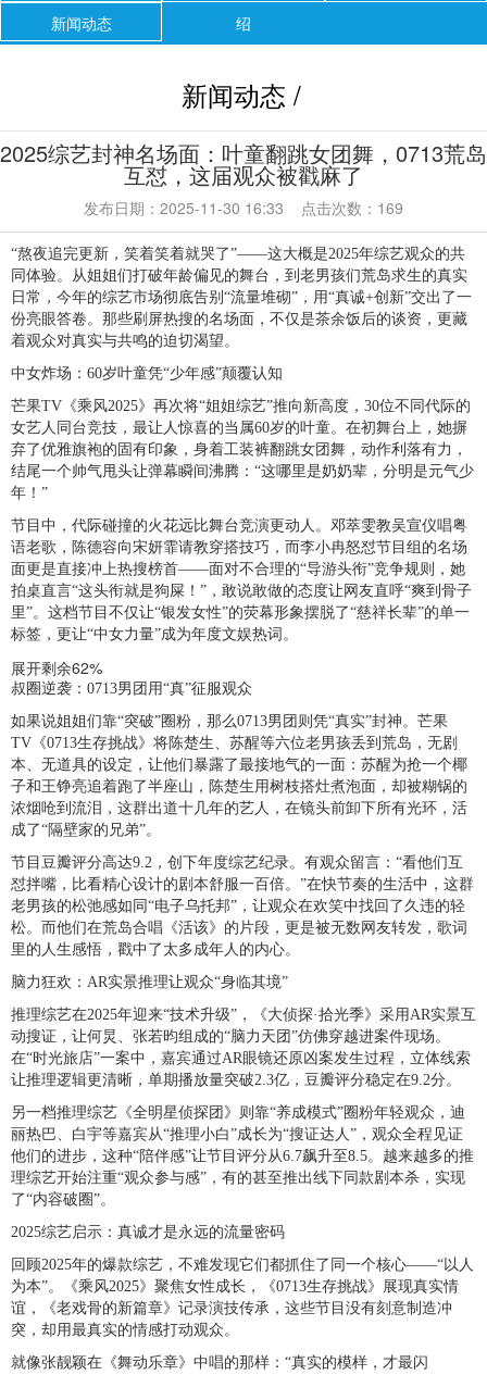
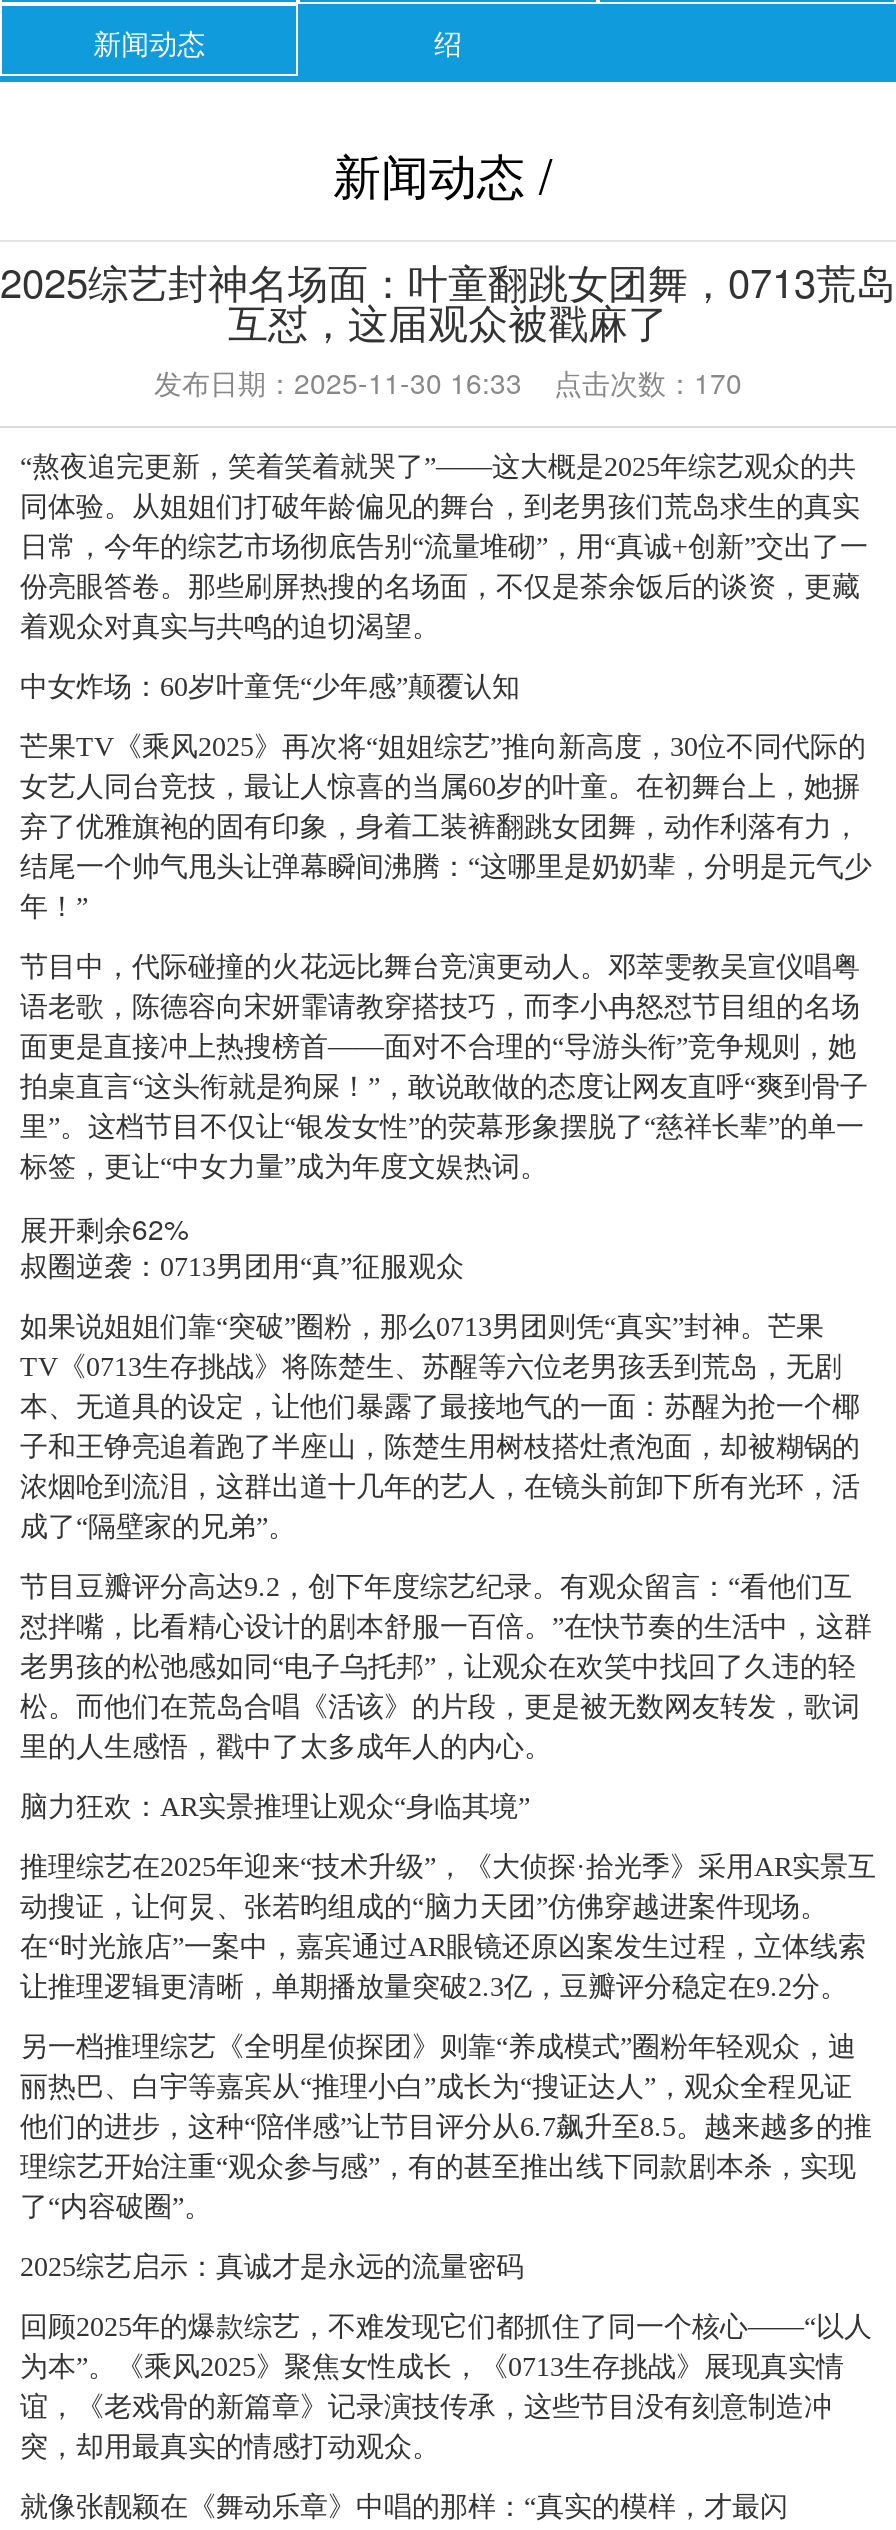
[84,197,403,218] 发布日期：2025-11-30 16:33 点击次数：169 -> [154,362,742,402] 发布日期：2025-11-30 16:33 点击次数：170

